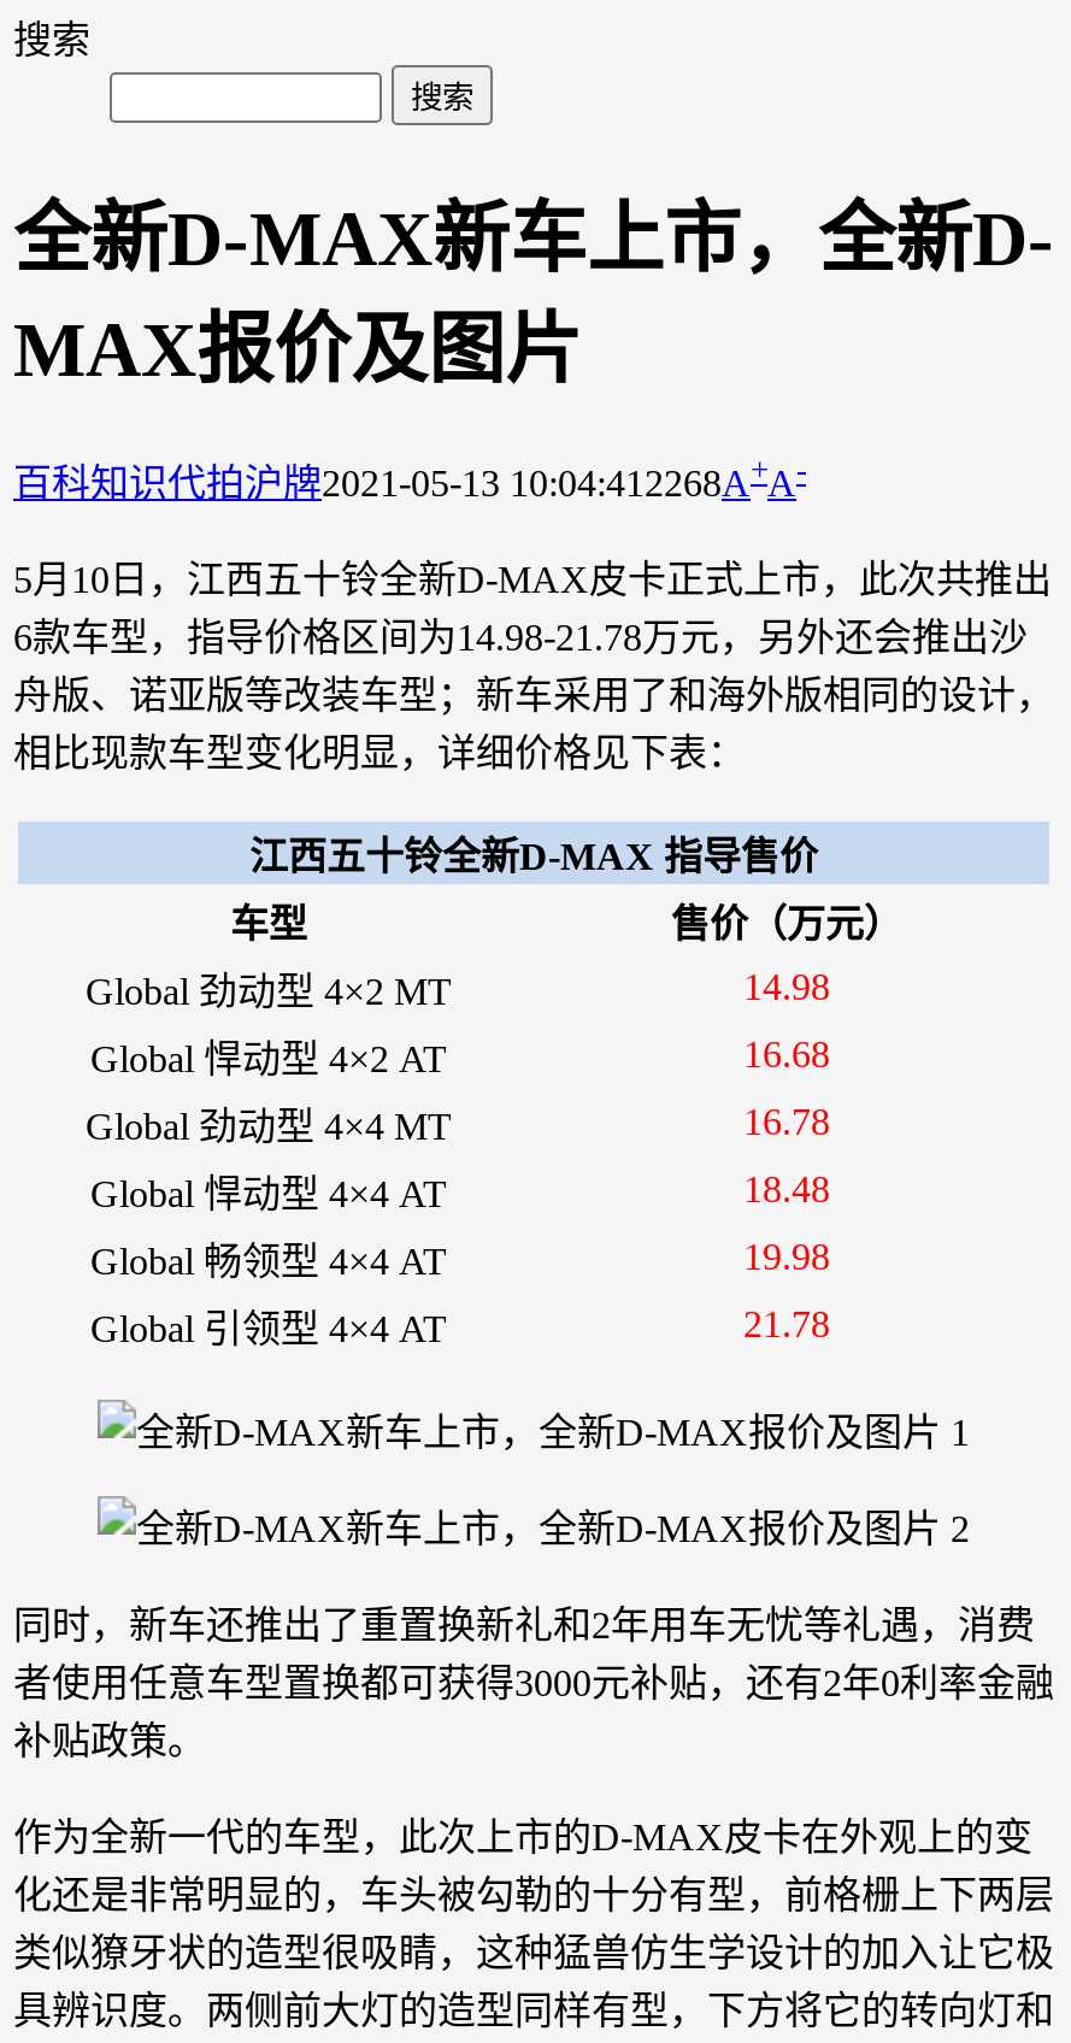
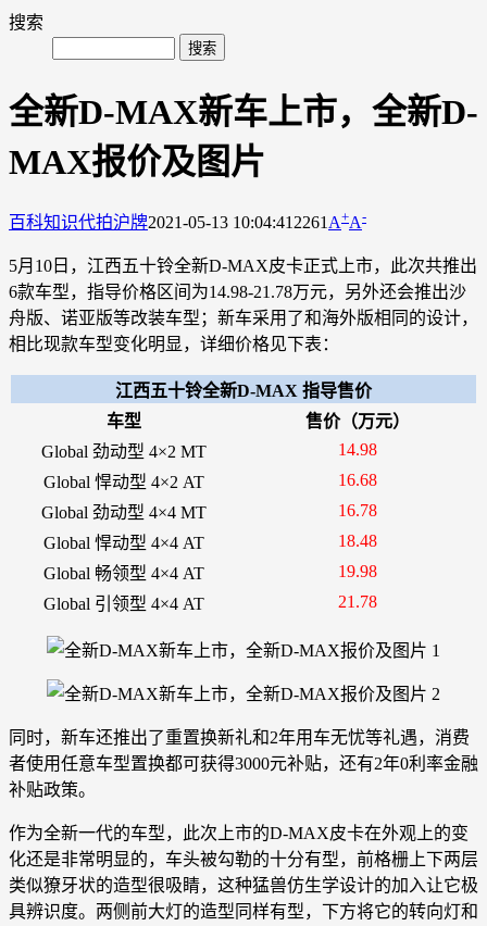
[13,452,806,503] 百科知识代拍沪牌2021-05-13 10:04:41 2268A+A- -> [9,208,366,231] 百科知识代拍沪牌2021-05-13 10:04:41 2261A+A-

